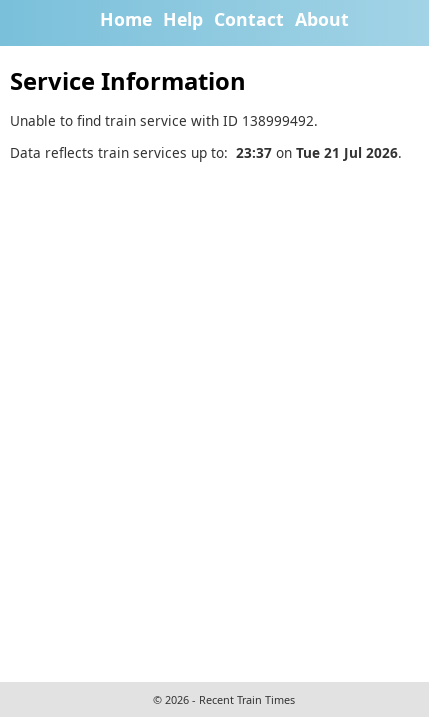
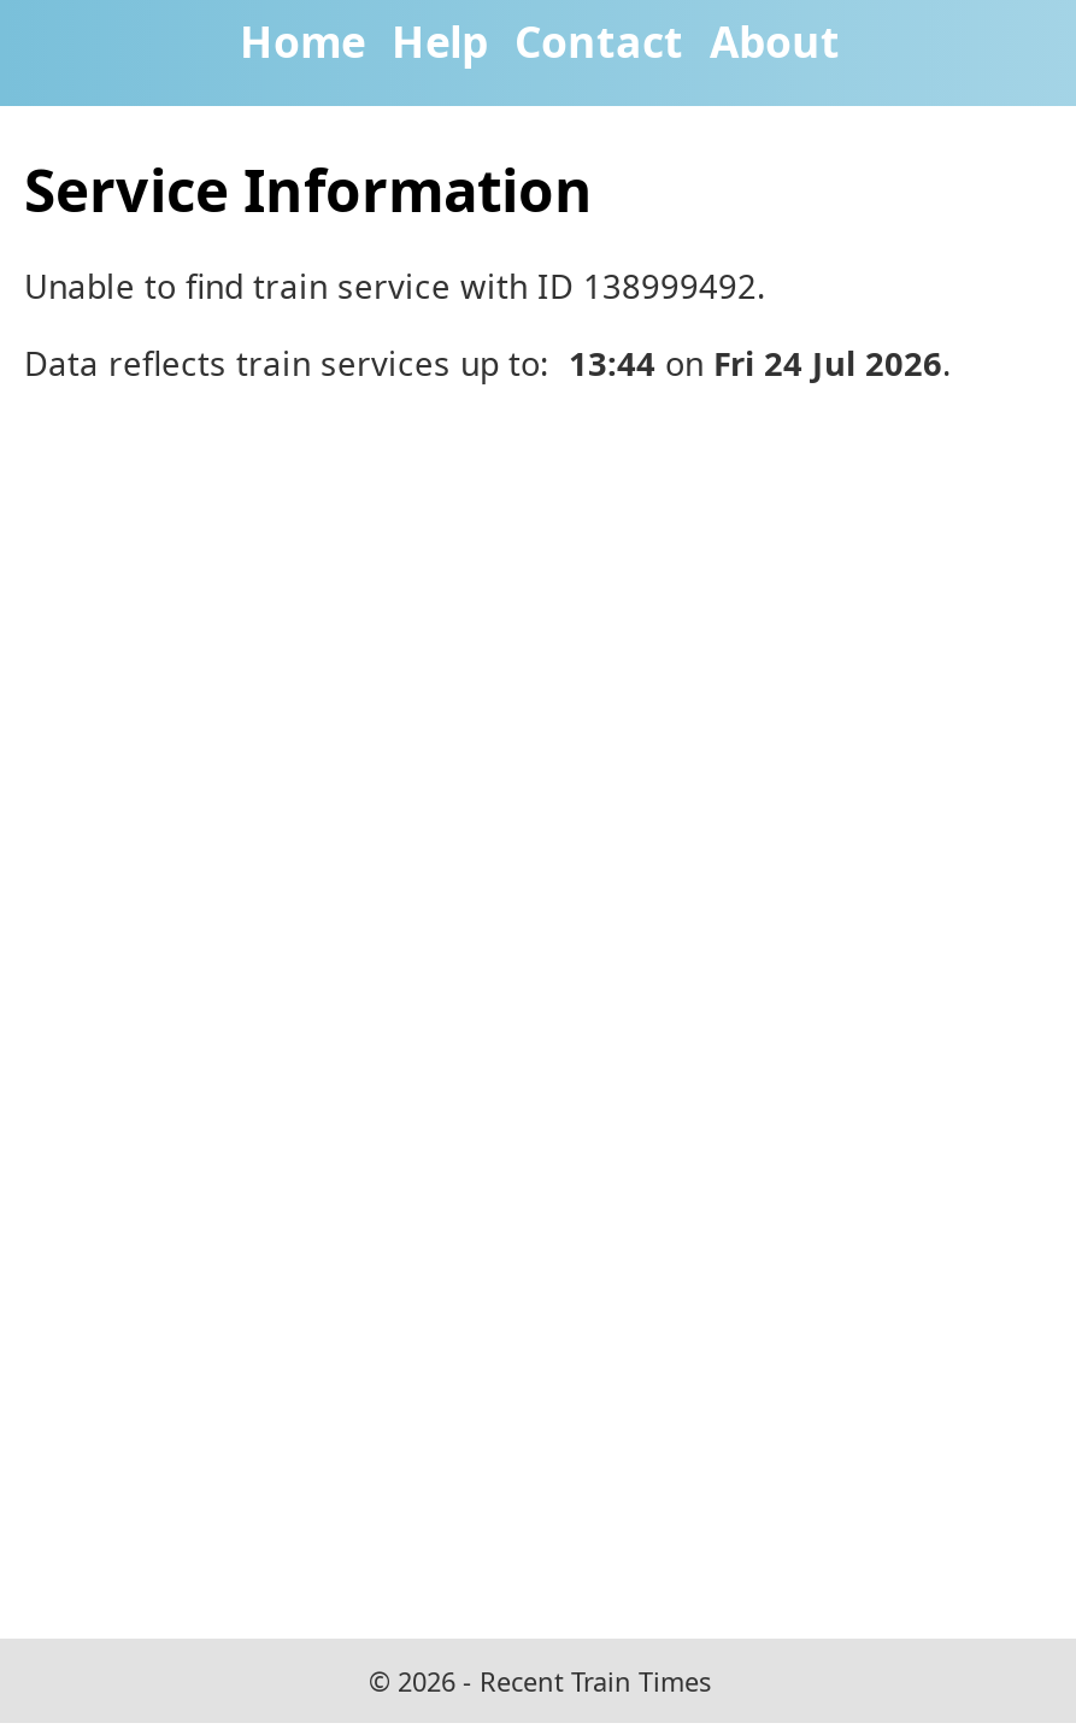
[10,143,402,162] Data reflects train services up to: 23:37 on Tue 21 Jul 2026. -> [24,341,952,387] Data reflects train services up to: 13:44 on Fri 24 Jul 2026.

